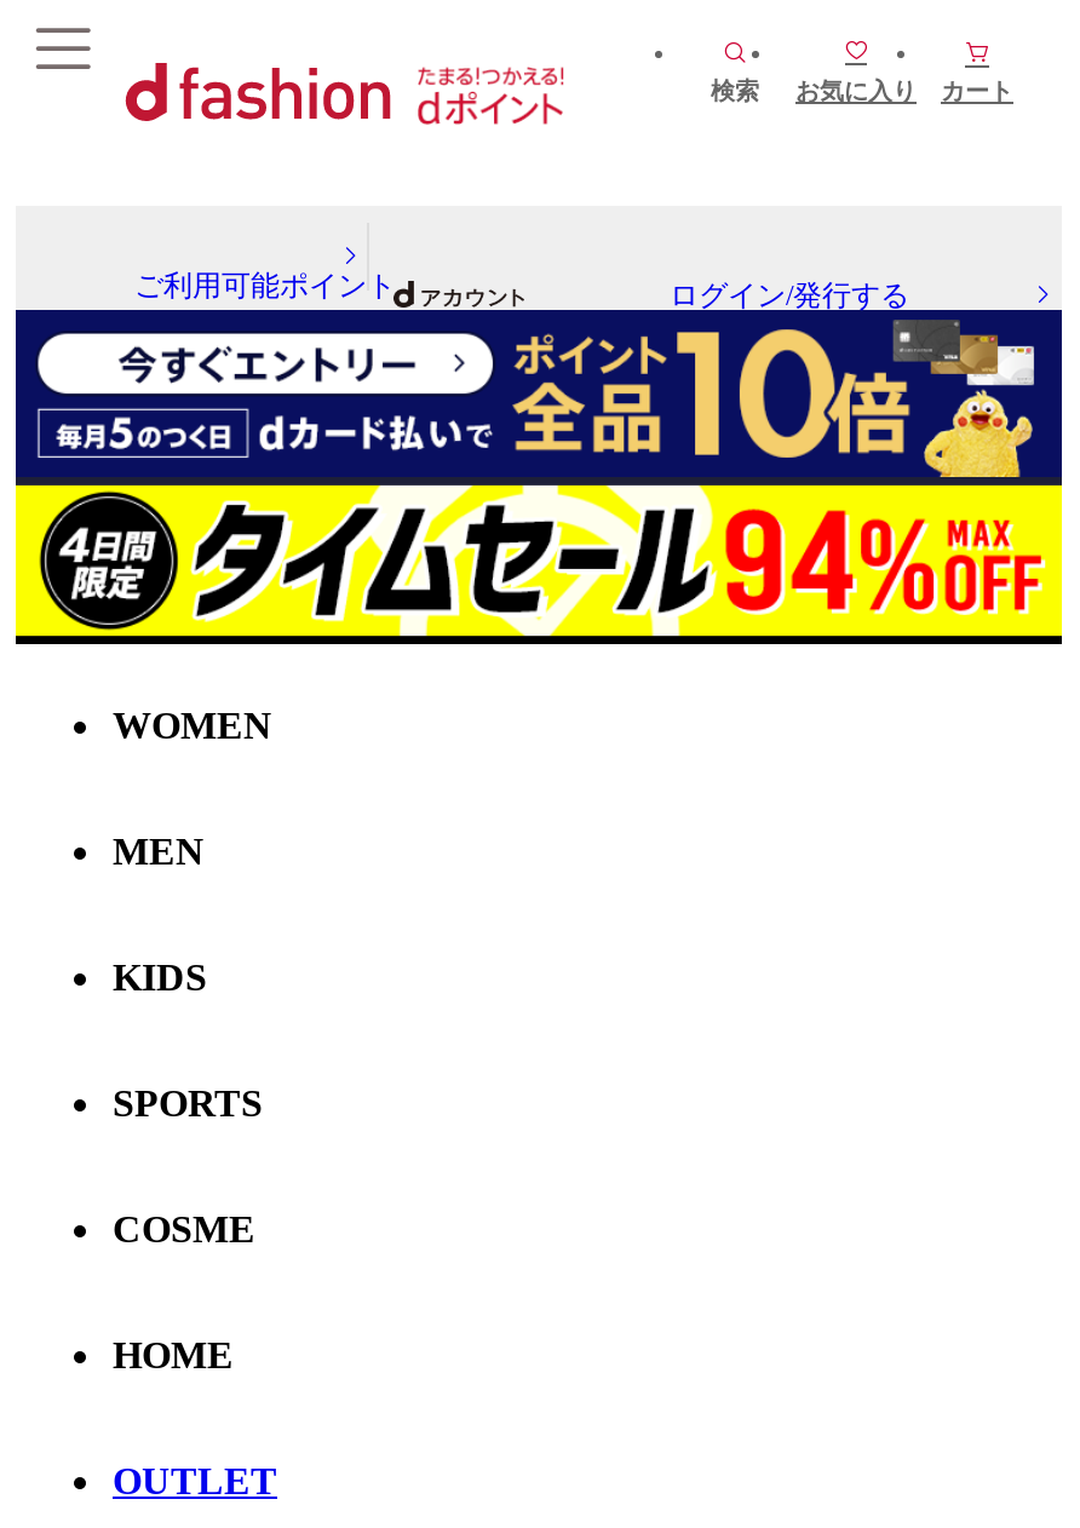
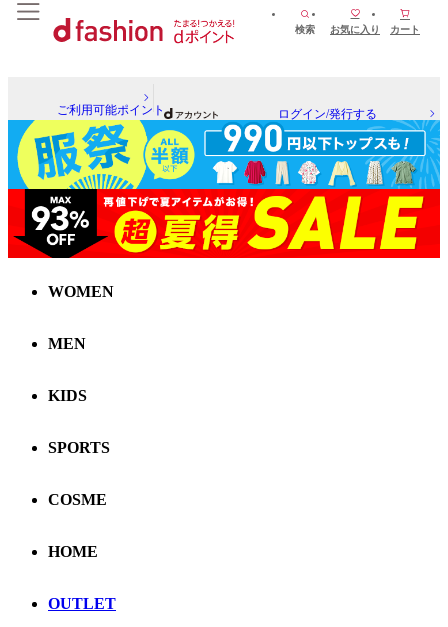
[13,308,1064,647] [image] -> [7,119,441,259] [image]

